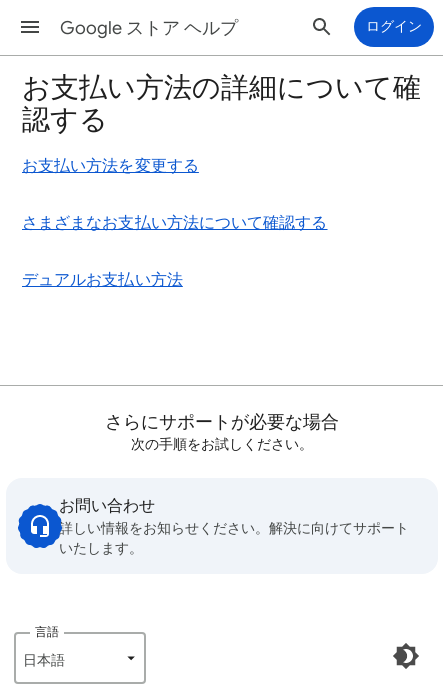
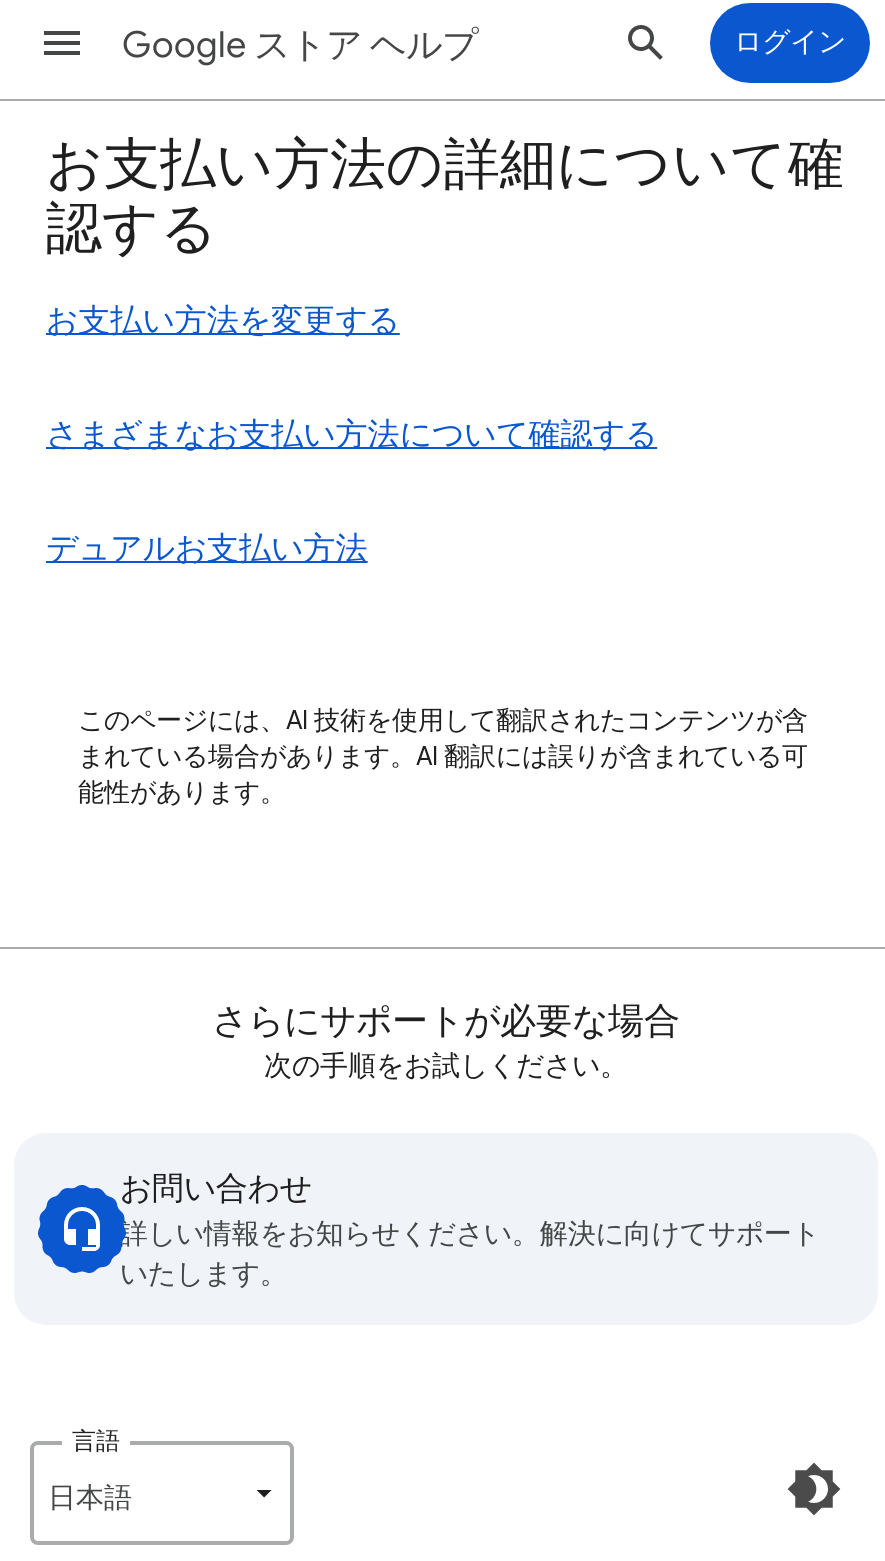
none -> [78,703,808,809] このページには、AI 技術を使用して翻訳されたコンテンツが含 | まれている場合があります。AI 翻訳には誤りが含まれている可 | 能性があります。

